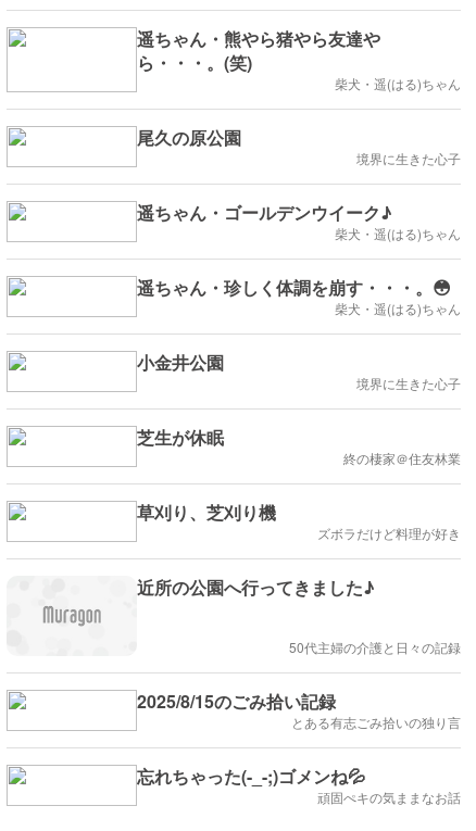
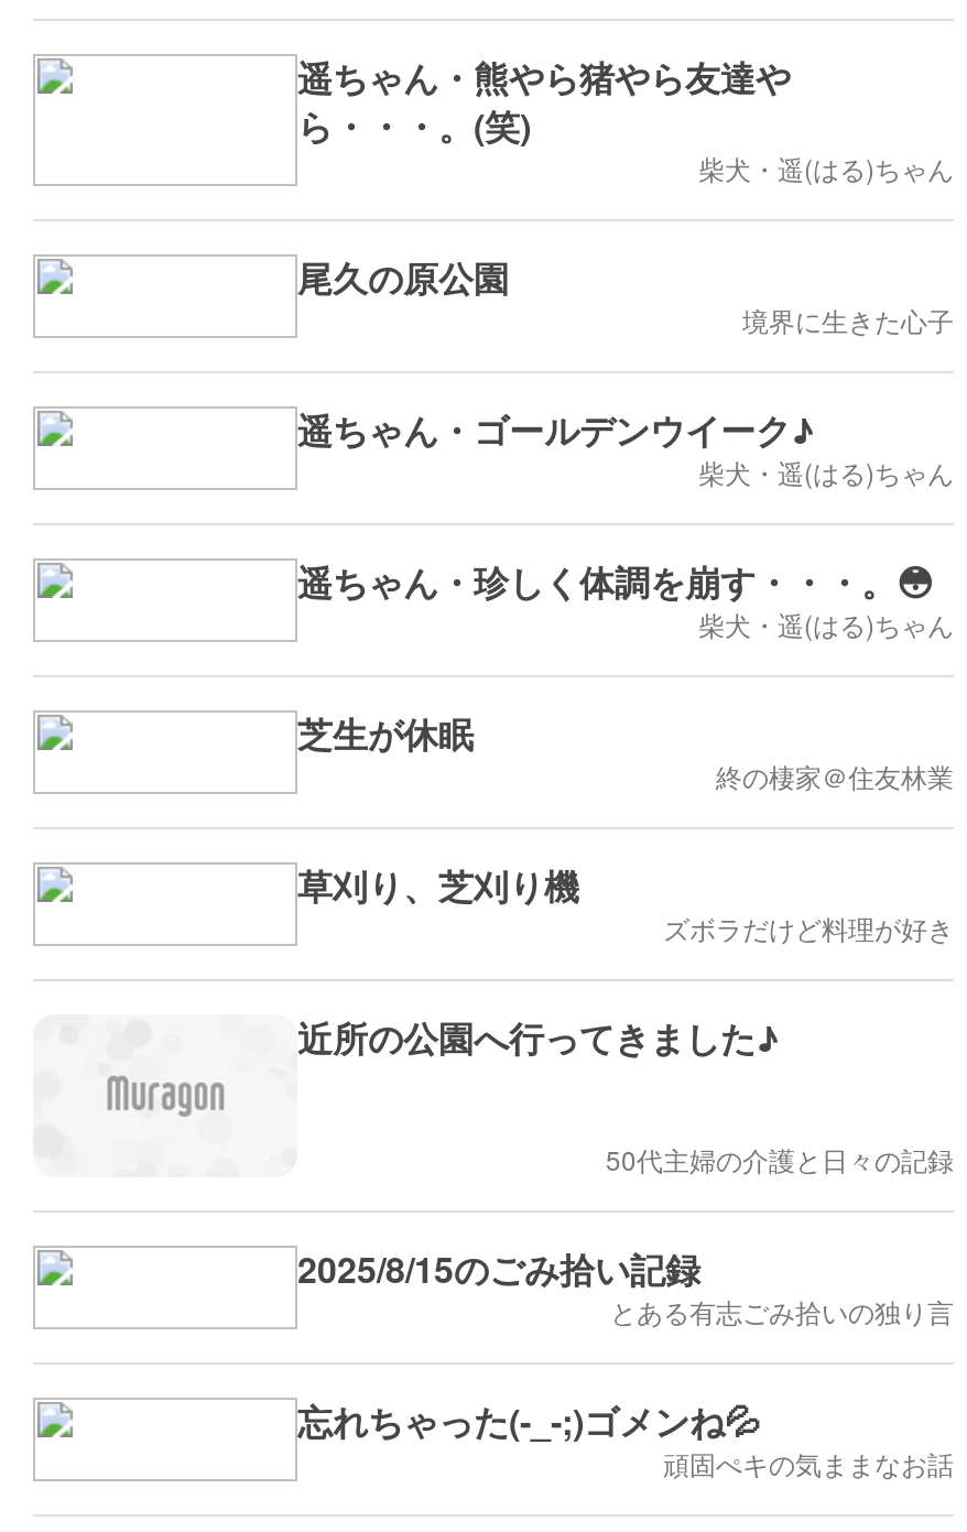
[137,350,461,392] 小金井公園 | 境界に生きた心子 -> none

